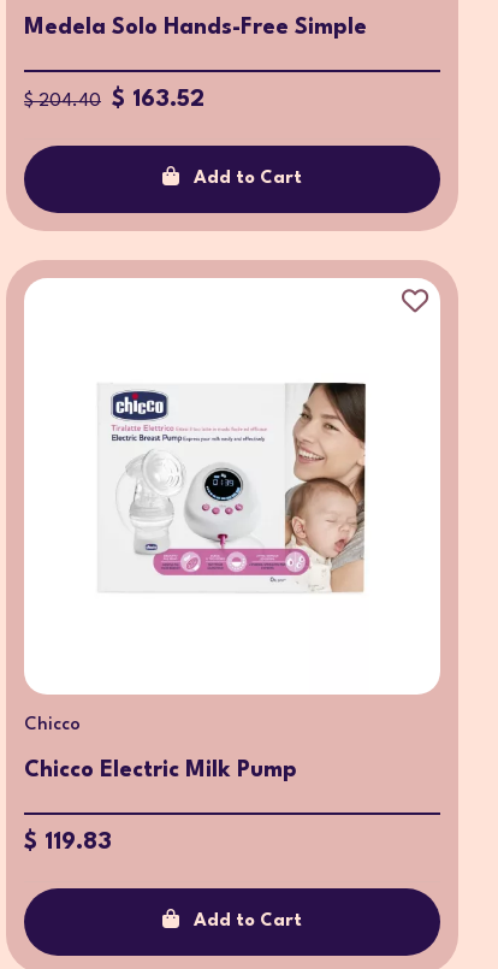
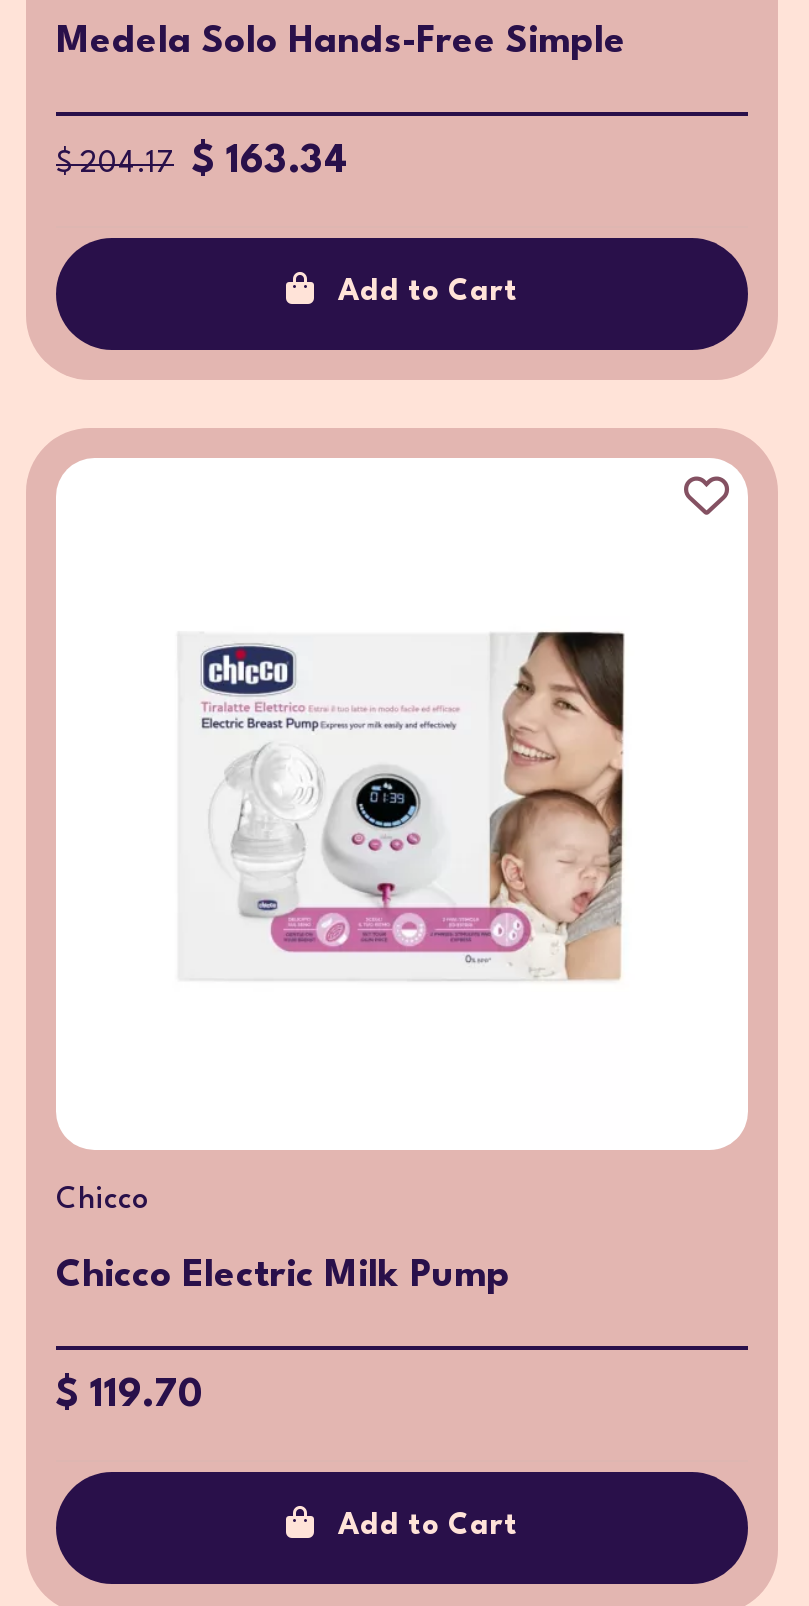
[24,87,204,111] $ 204.40 $ 163.52 -> [56,141,348,181] $ 204.17 $ 163.34
[24,830,112,854] $ 119.83 -> [56,1375,204,1415] $ 119.70

